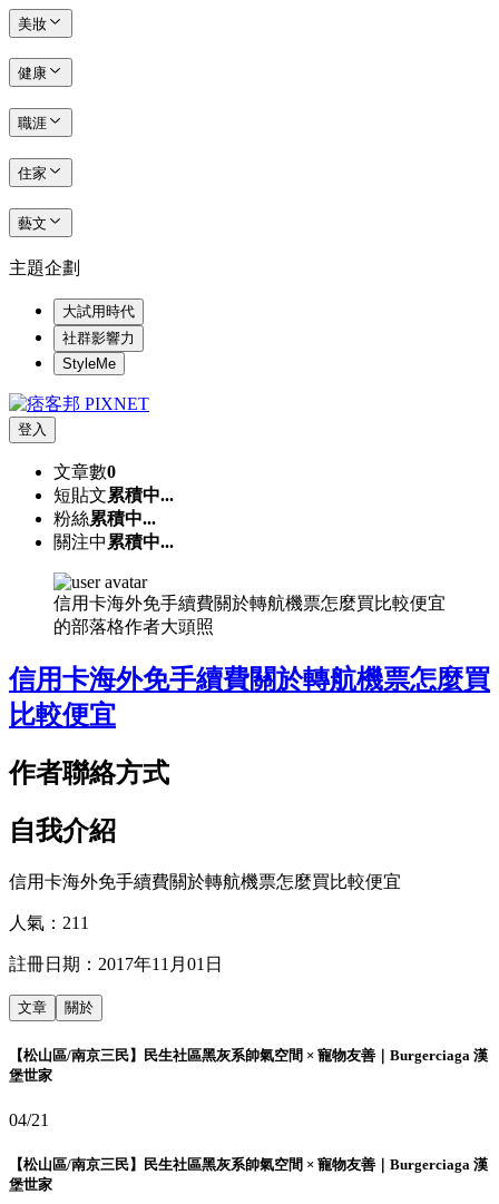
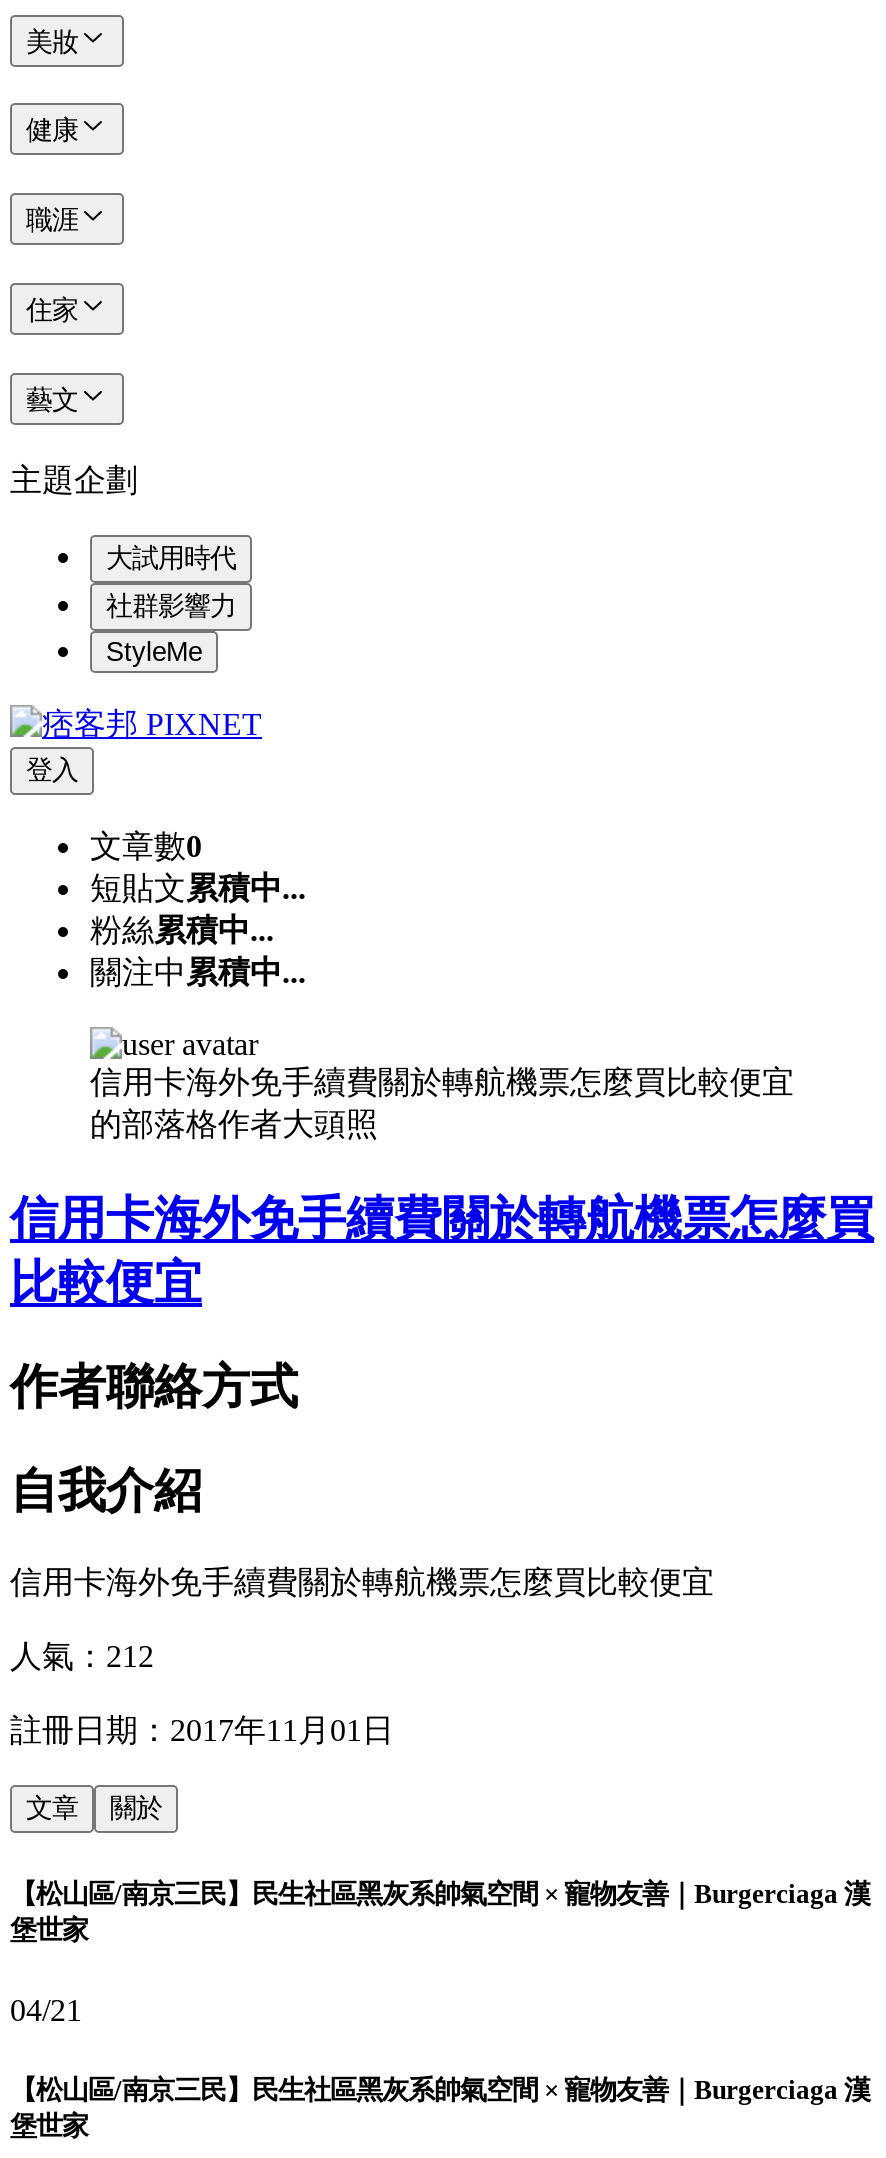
[9,913,89,932] 人氣：211 -> [10,1639,154,1673] 人氣：212

